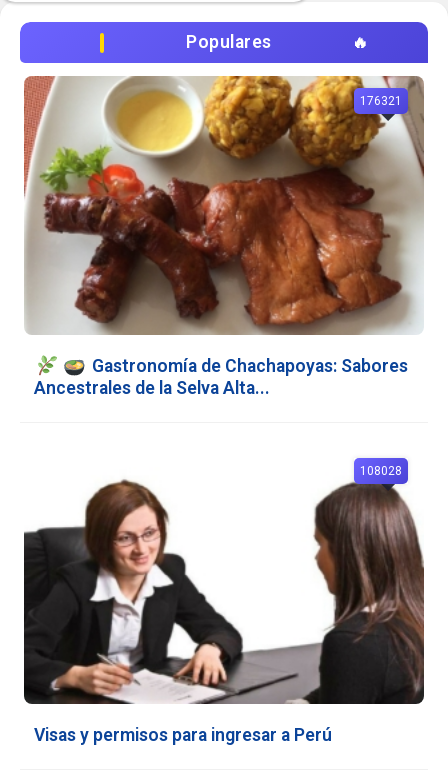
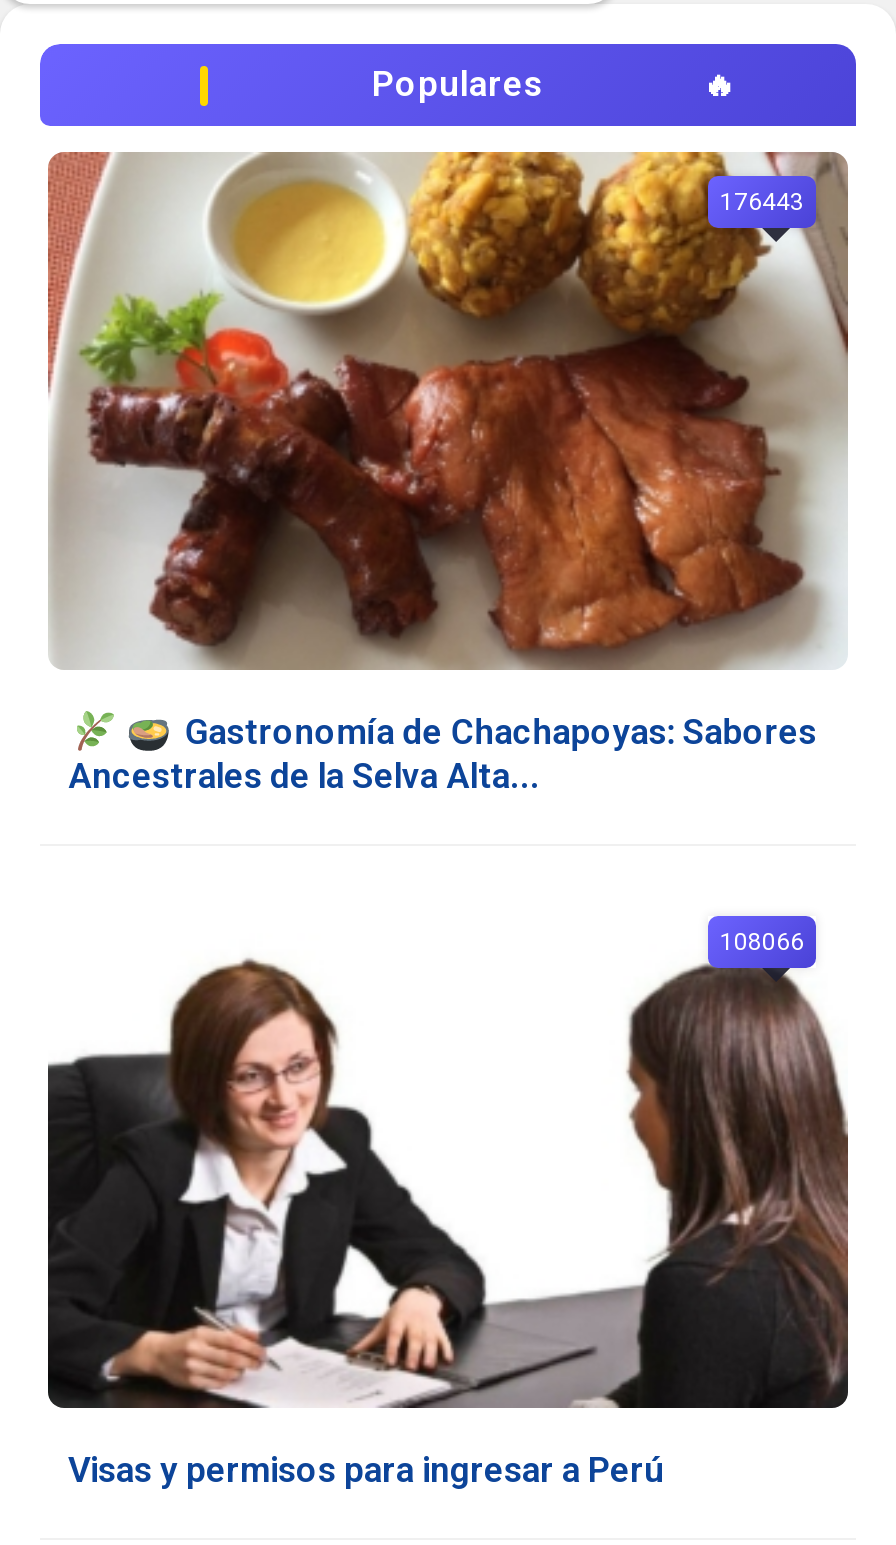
[360,94,402,108] 176321 -> [720,188,804,216] 176443
[360,464,402,478] 108028 -> [720,927,804,955] 108066

